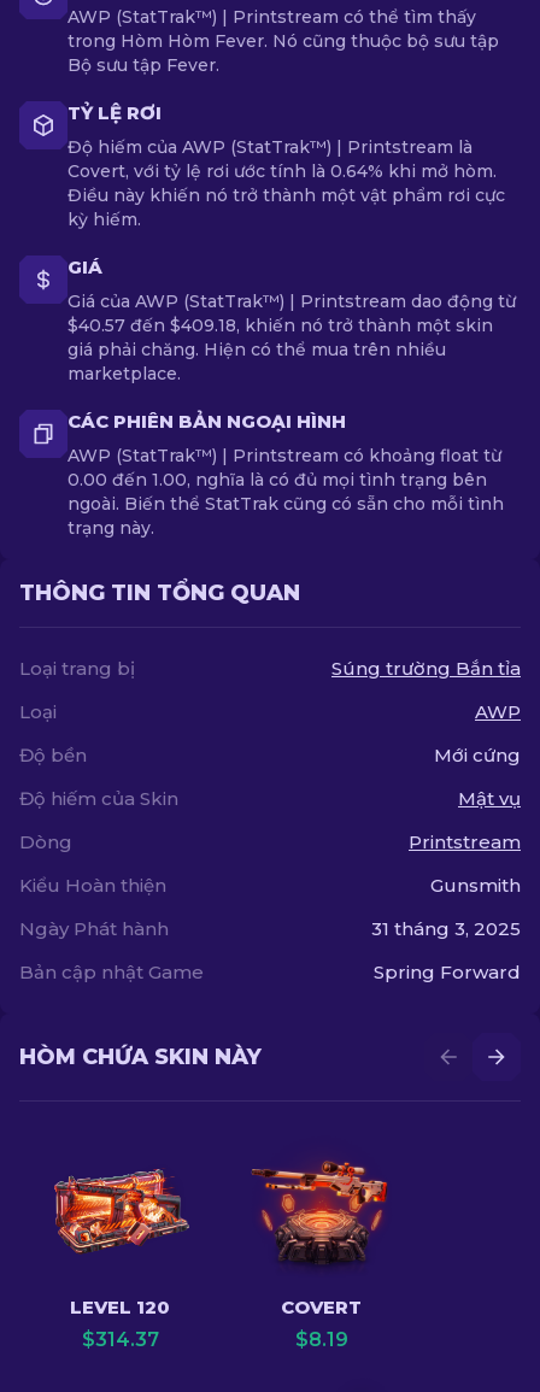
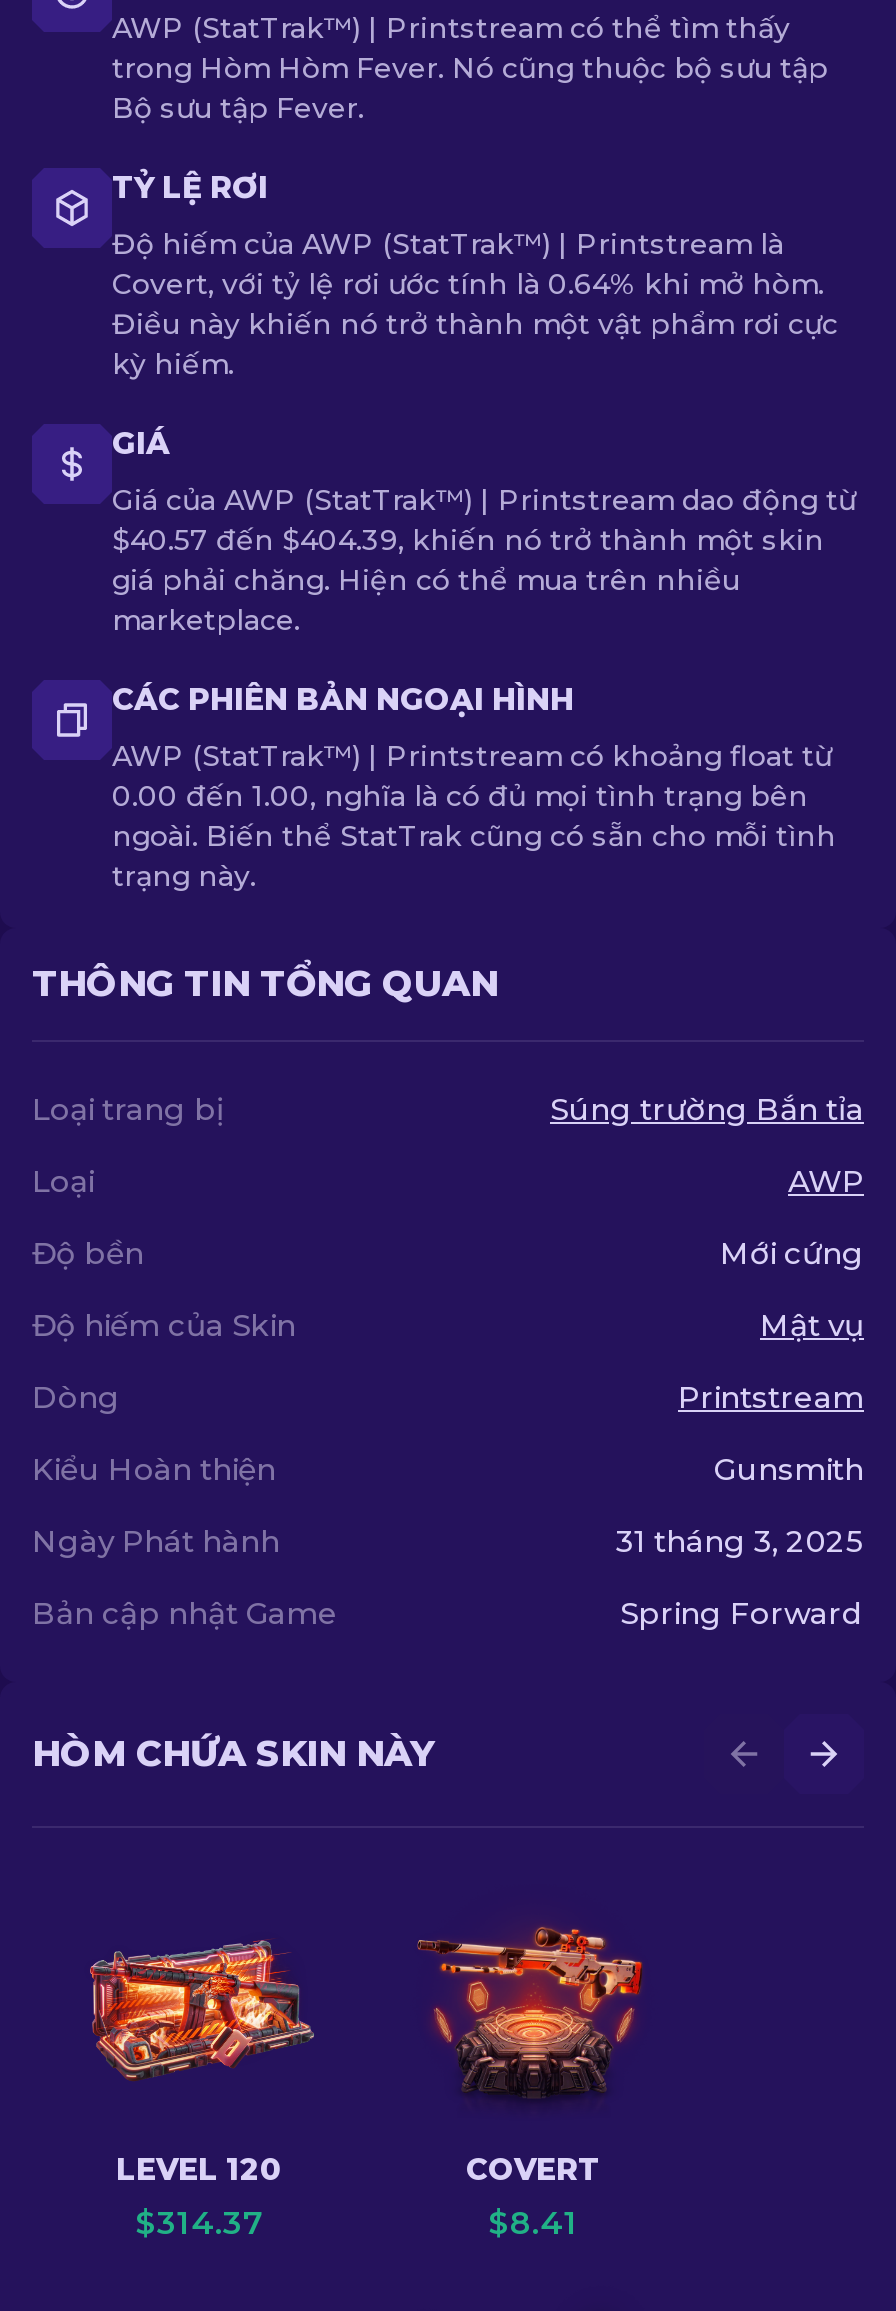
[67,315,493,336] $40.57 đến $409.18, khiến nó trở thành một skin -> [112,522,824,558] $40.57 đến $404.39, khiến nó trở thành một skin
[295,1328,348,1351] $8.19 -> [488,2204,578,2242] $8.41

